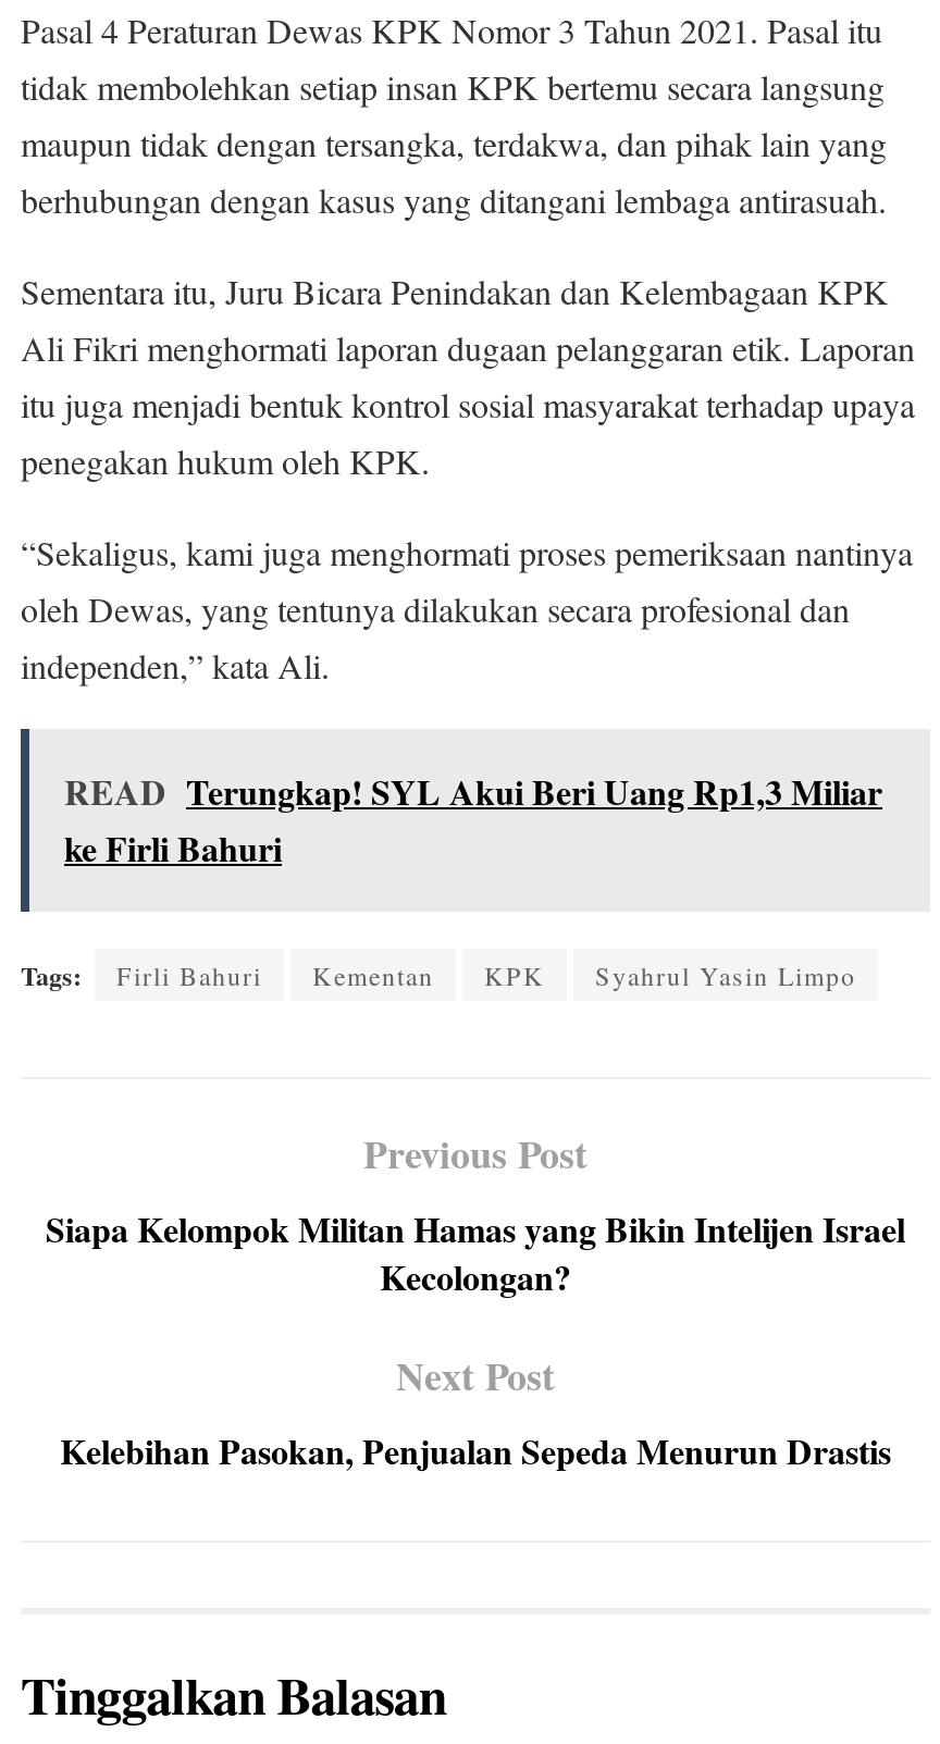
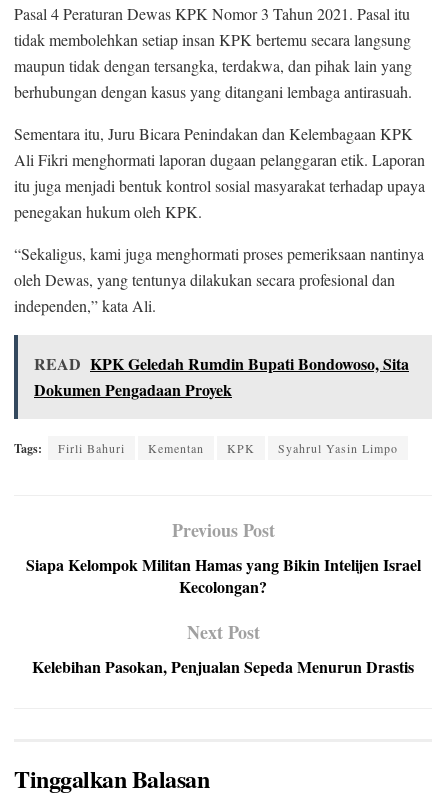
[64,766,882,873] READ Terungkap! SYL Akui Beri Uang Rp1,3 Miliar | ke Firli Bahuri -> [34,352,409,401] READ KPK Geledah Rumdin Bupati Bondowoso, Sita | Dokumen Pengadaan Proyek

